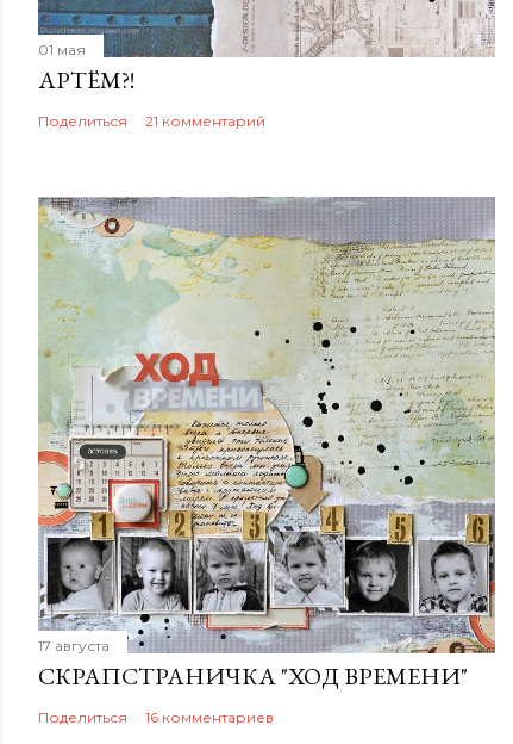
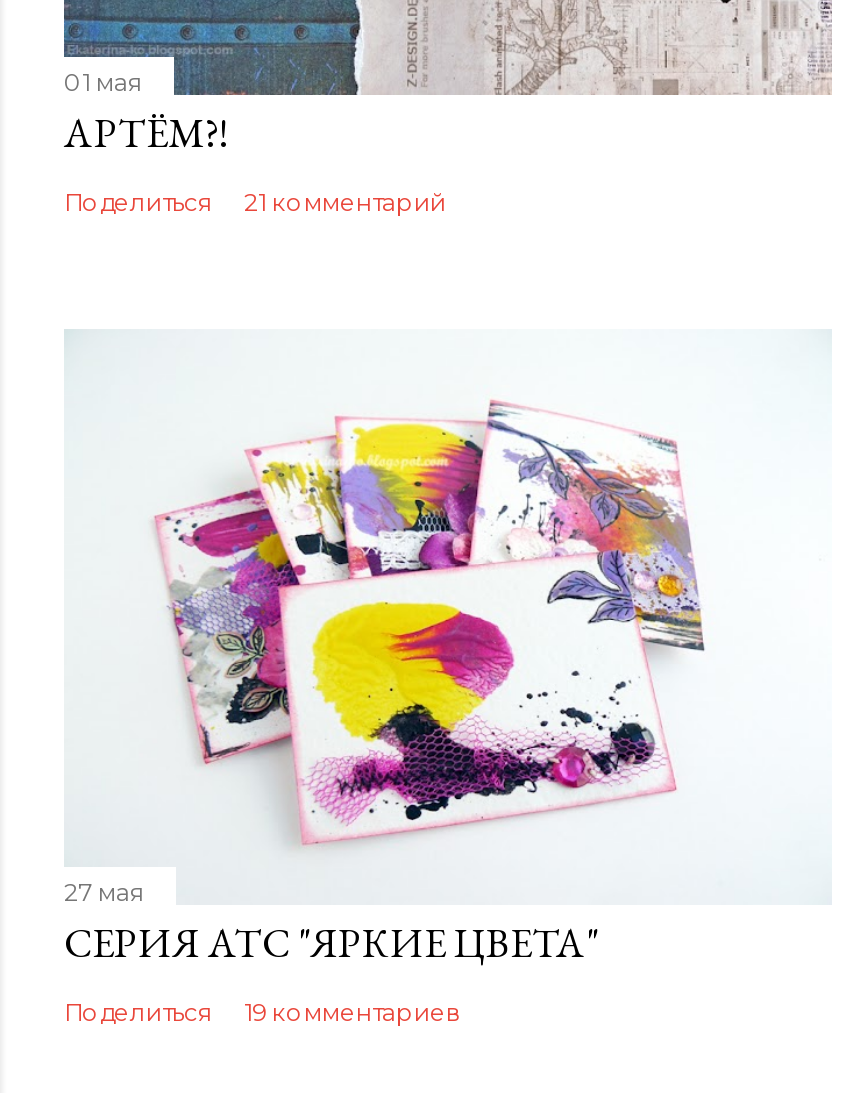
[37,196,496,691] [image] | 17 августа | СКРАПСТРАНИЧКА "ХОД ВРЕМЕНИ" -> [64,330,832,970] [image] | 27 мая | СЕРИЯ АТС "ЯРКИЕ ЦВЕТА"
[145,708,274,726] 16 комментариев -> [244,998,460,1028] 19 комментариев

